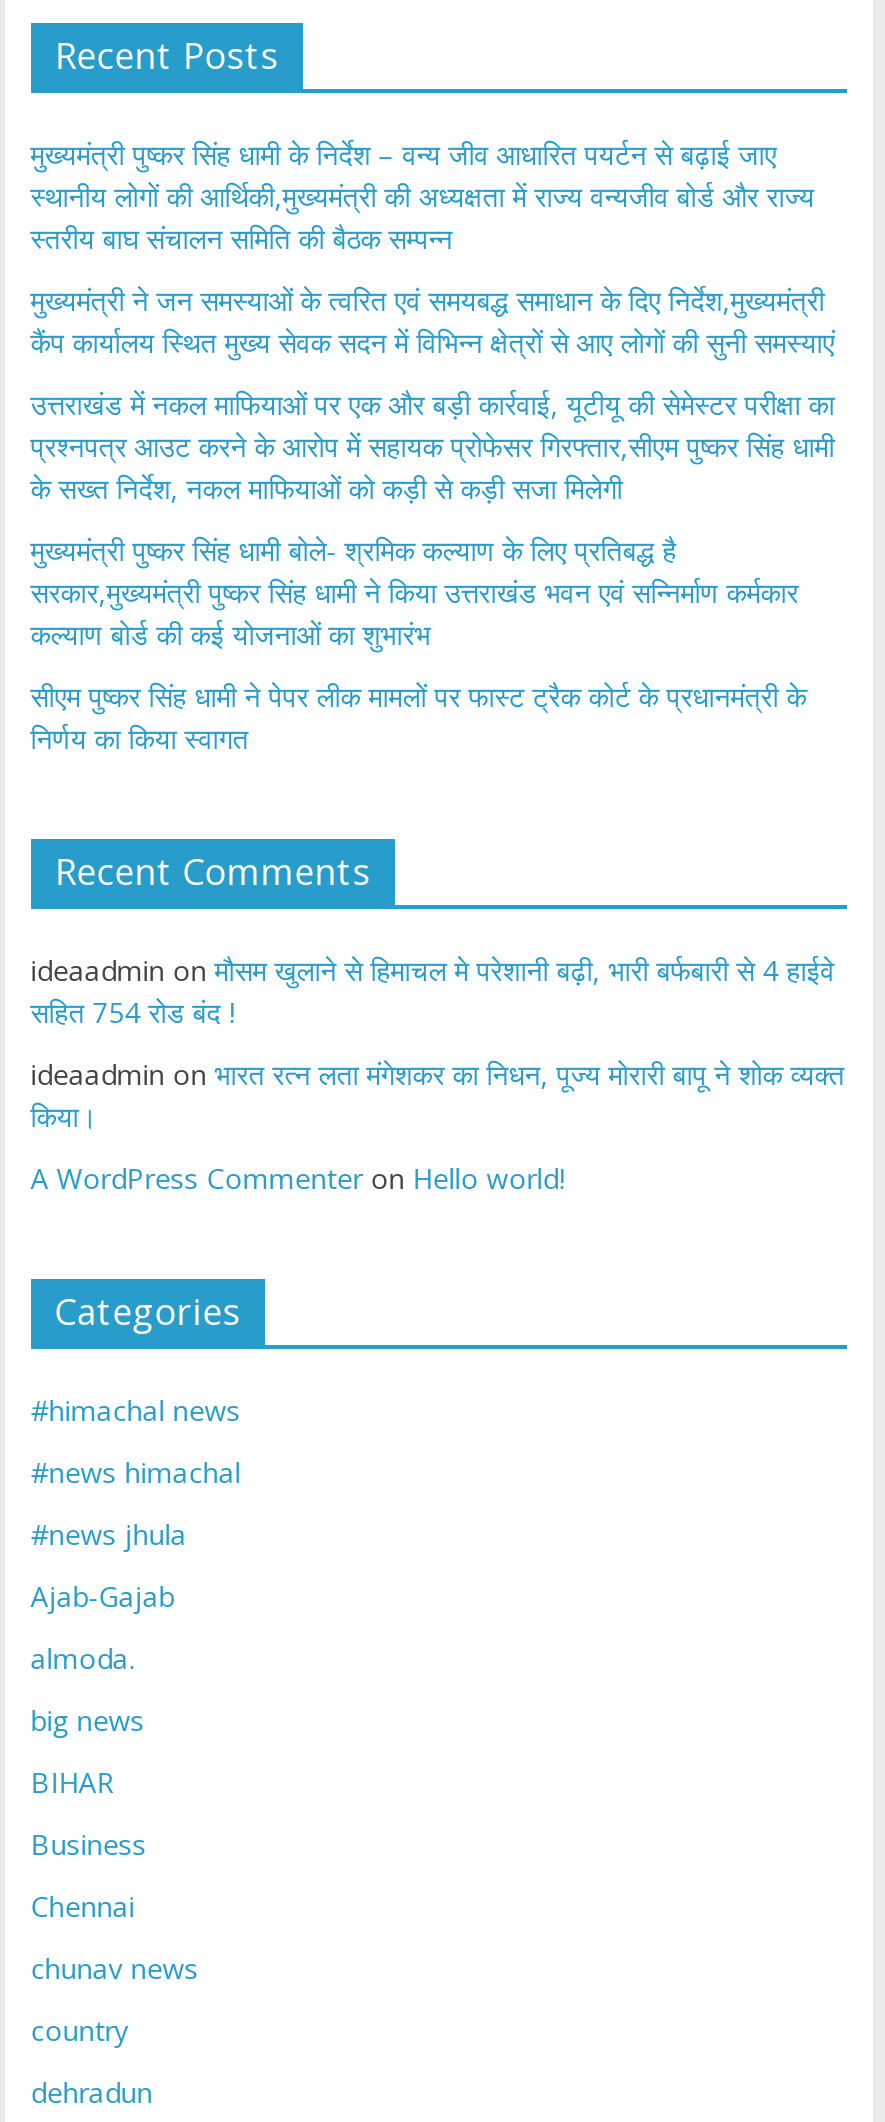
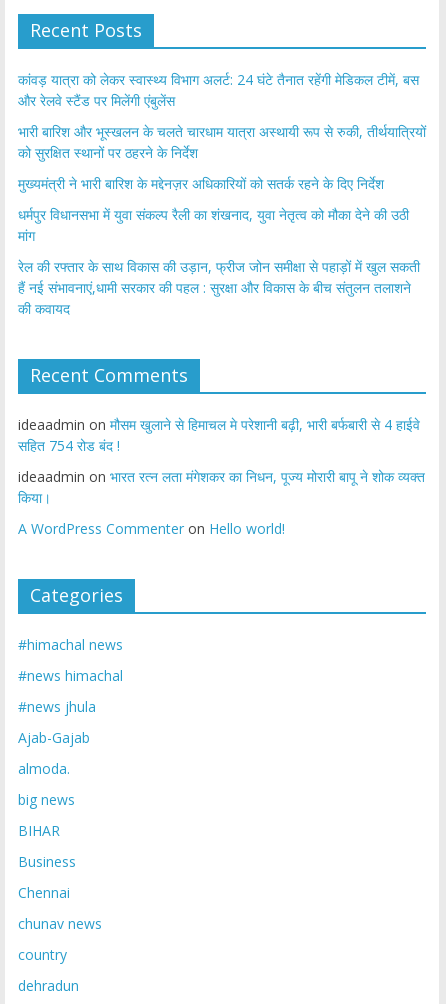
[31,136,815,258] मुख्यमंत्री पुष्कर सिंह धामी के निर्देश – वन्य जीव आधारित पयर्टन से बढ़ाई जाए | स्थानीय लोगों की आर्थिकी,मुख्यमंत्री की अध्यक्षता में राज्य वन्यजीव बोर्ड और राज्य | स्तरीय बाघ संचालन समिति की बैठक सम्पन्न -> [18,70,419,110] कांवड़ यात्रा को लेकर स्वास्थ्य विभाग अलर्ट: 24 घंटे तैनात रहेंगी मेडिकल टीमें, बस | और रेलवे स्टैंड पर मिलेंगी एंबुलेंस
[31,282,835,362] मुख्यमंत्री ने जन समस्याओं के त्वरित एवं समयबद्ध समाधान के दिए निर्देश,मुख्यमंत्री | कैंप कार्यालय स्थित मुख्य सेवक सदन में विभिन्न क्षेत्रों से आए लोगों की सुनी समस्याएं -> [18,122,426,162] भारी बारिश और भूस्खलन के चलते चारधाम यात्रा अस्थायी रूप से रुकी, तीर्थयात्रियों | को सुरक्षित स्थानों पर ठहरने के निर्देश
[31,386,835,508] उत्तराखंड में नकल माफियाओं पर एक और बड़ी कार्रवाई, यूटीयू की सेमेस्टर परीक्षा का | प्रश्नपत्र आउट करने के आरोप में सहायक प्रोफेसर गिरफ्तार,सीएम पुष्कर सिंह धामी | के सख्त निर्देश, नकल माफियाओं को कड़ी से कड़ी सजा मिलेगी -> [18,174,384,193] मुख्यमंत्री ने भारी बारिश के मद्देनज़र अधिकारियों को सतर्क रहने के दिए निर्देश
[31,532,799,654] मुख्यमंत्री पुष्कर सिंह धामी बोले- श्रमिक कल्याण के लिए प्रतिबद्ध है | सरकार,मुख्यमंत्री पुष्कर सिंह धामी ने किया उत्तराखंड भवन एवं सन्निर्माण कर्मकार | कल्याण बोर्ड की कई योजनाओं का शुभारंभ -> [18,205,409,245] धर्मपुर विधानसभा में युवा संकल्प रैली का शंखनाद, युवा नेतृत्व को मौका देने की उठी | मांग
[31,678,807,758] सीएम पुष्कर सिंह धामी ने पेपर लीक मामलों पर फास्ट ट्रैक कोर्ट के प्रधानमंत्री के | निर्णय का किया स्वागत -> [18,257,420,318] रेल की रफ्तार के साथ विकास की उड़ान, फ्रीज जोन समीक्षा से पहाड़ों में खुल सकती | हैं नई संभावनाएं,धामी सरकार की पहल : सुरक्षा और विकास के बीच संतुलन तलाशने | की कवायद

